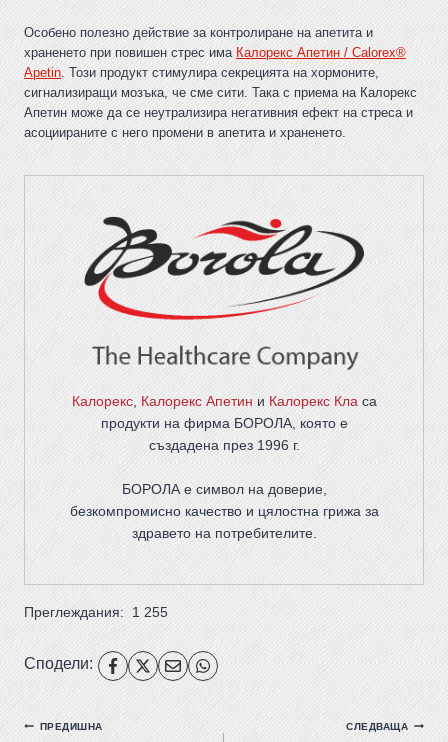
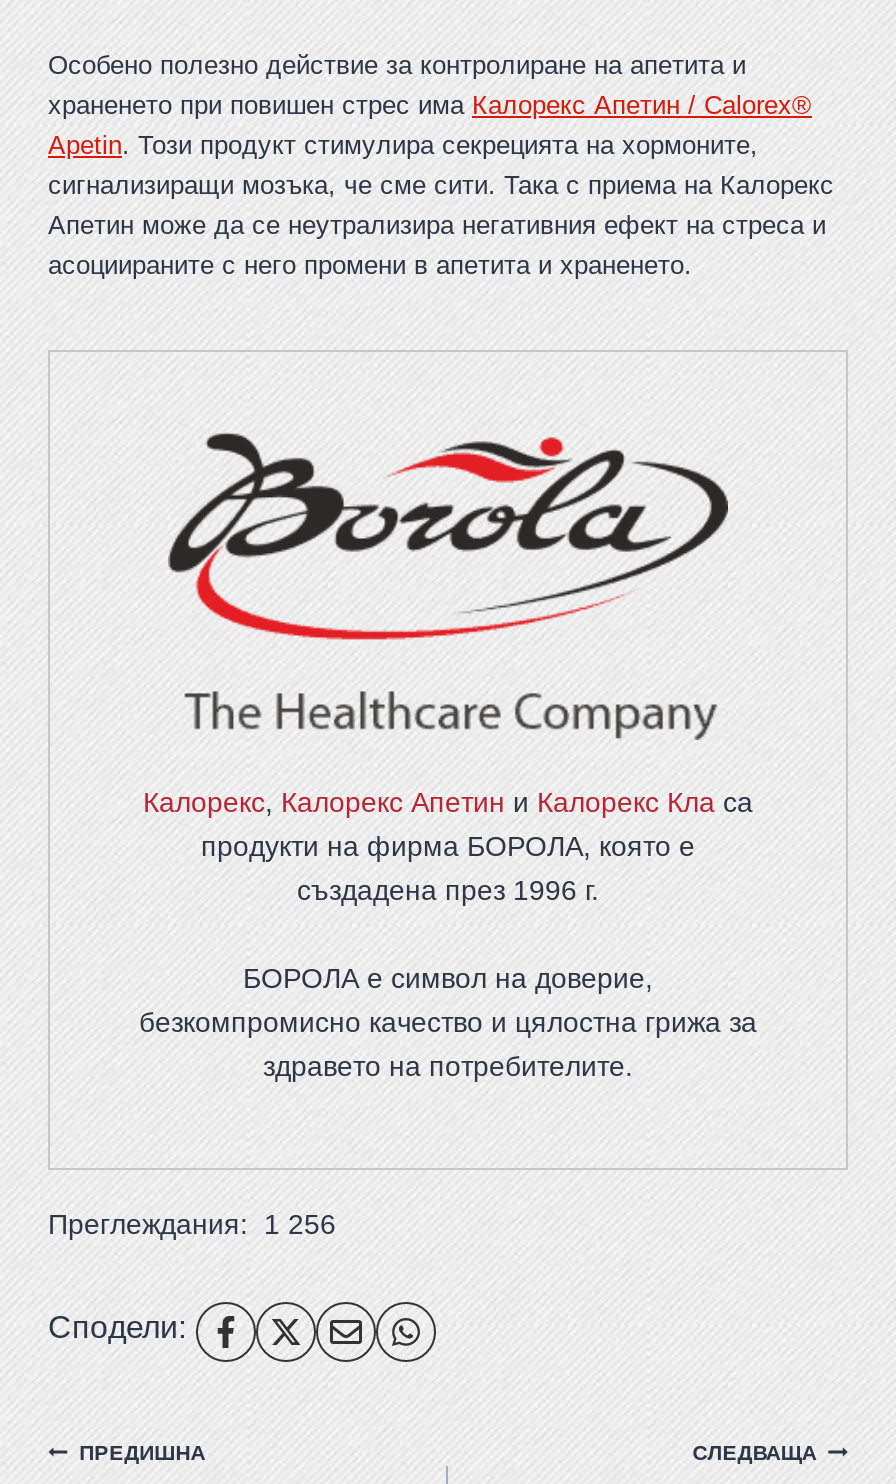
[24,604,168,620] Преглеждания: 1 255 -> [48,1209,336,1241] Преглеждания: 1 256

